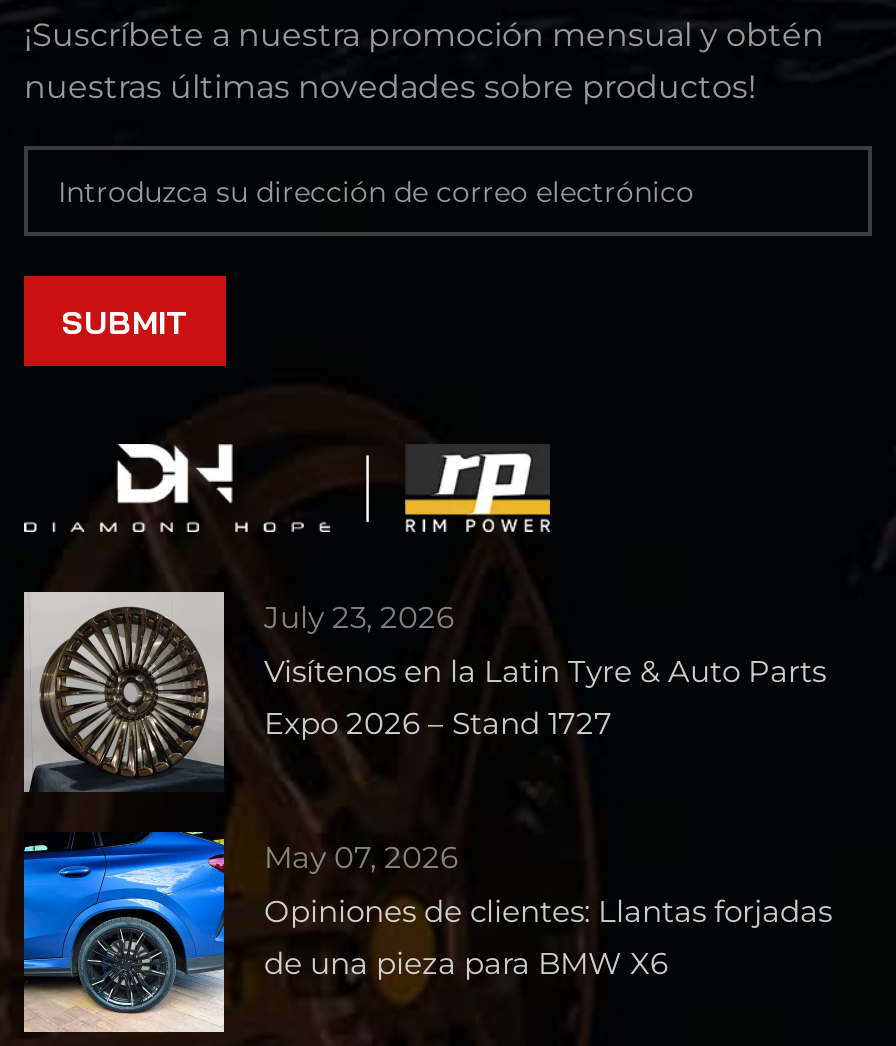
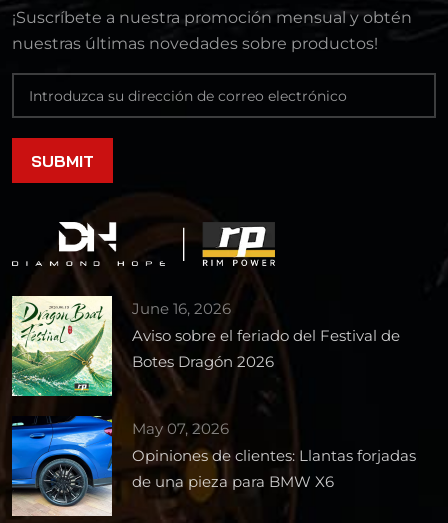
[22,592,826,792] [image] | July 23, 2026 | Visítenos en la Latin Tyre & Auto Parts | Expo 2026 – Stand 1727 -> [11,296,400,397] [image] | June 16, 2026 | Aviso sobre el feriado del Festival de | Botes Dragón 2026

